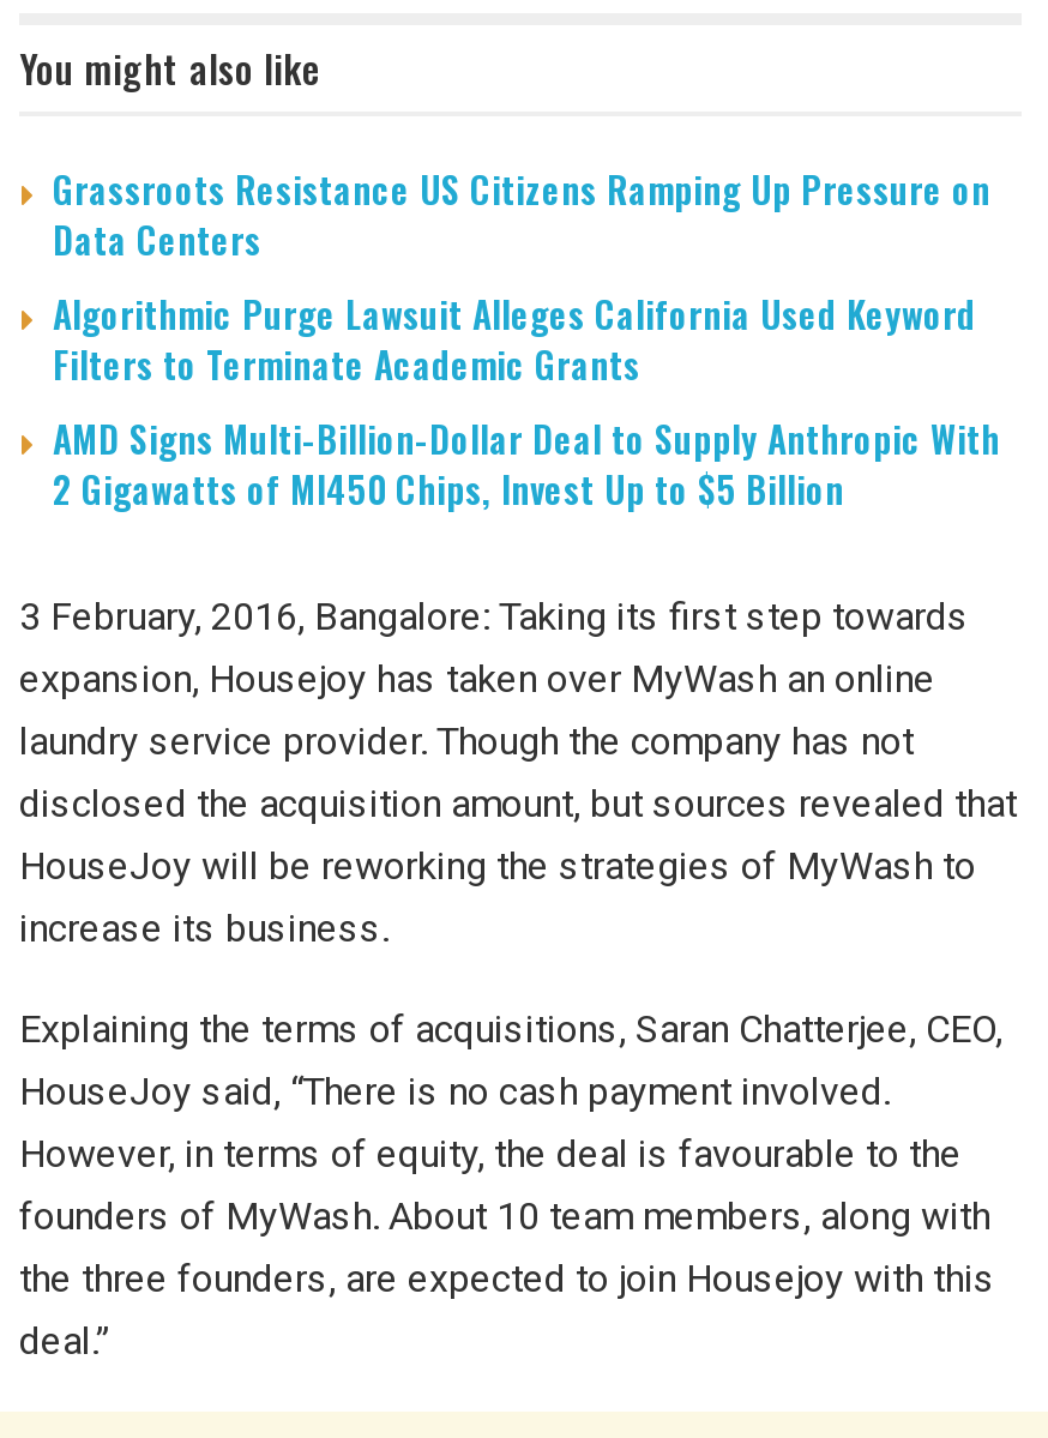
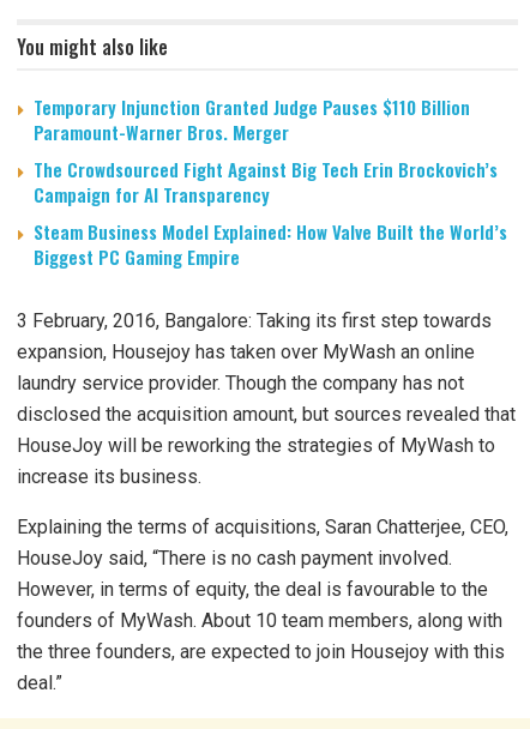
[53,161,1000,513] Grassroots Resistance US Citizens Ramping Up Pressure on | Data Centers | Algorithmic Purge Lawsuit Alleges California Used Keyword | Filters to Terminate Academic Grants | AMD Signs Multi-Billion-Dollar Deal to Supply Anthropic With | 2 Gigawatts of MI450 Chips, Invest Up to $5 Billion -> [34,93,507,269] Temporary Injunction Granted Judge Pauses $110 Billion | Paramount-Warner Bros. Merger | The Crowdsourced Fight Against Big Tech Erin Brockovich’s | Campaign for AI Transparency | Steam Business Model Explained: How Valve Built the World’s | Biggest PC Gaming Empire

